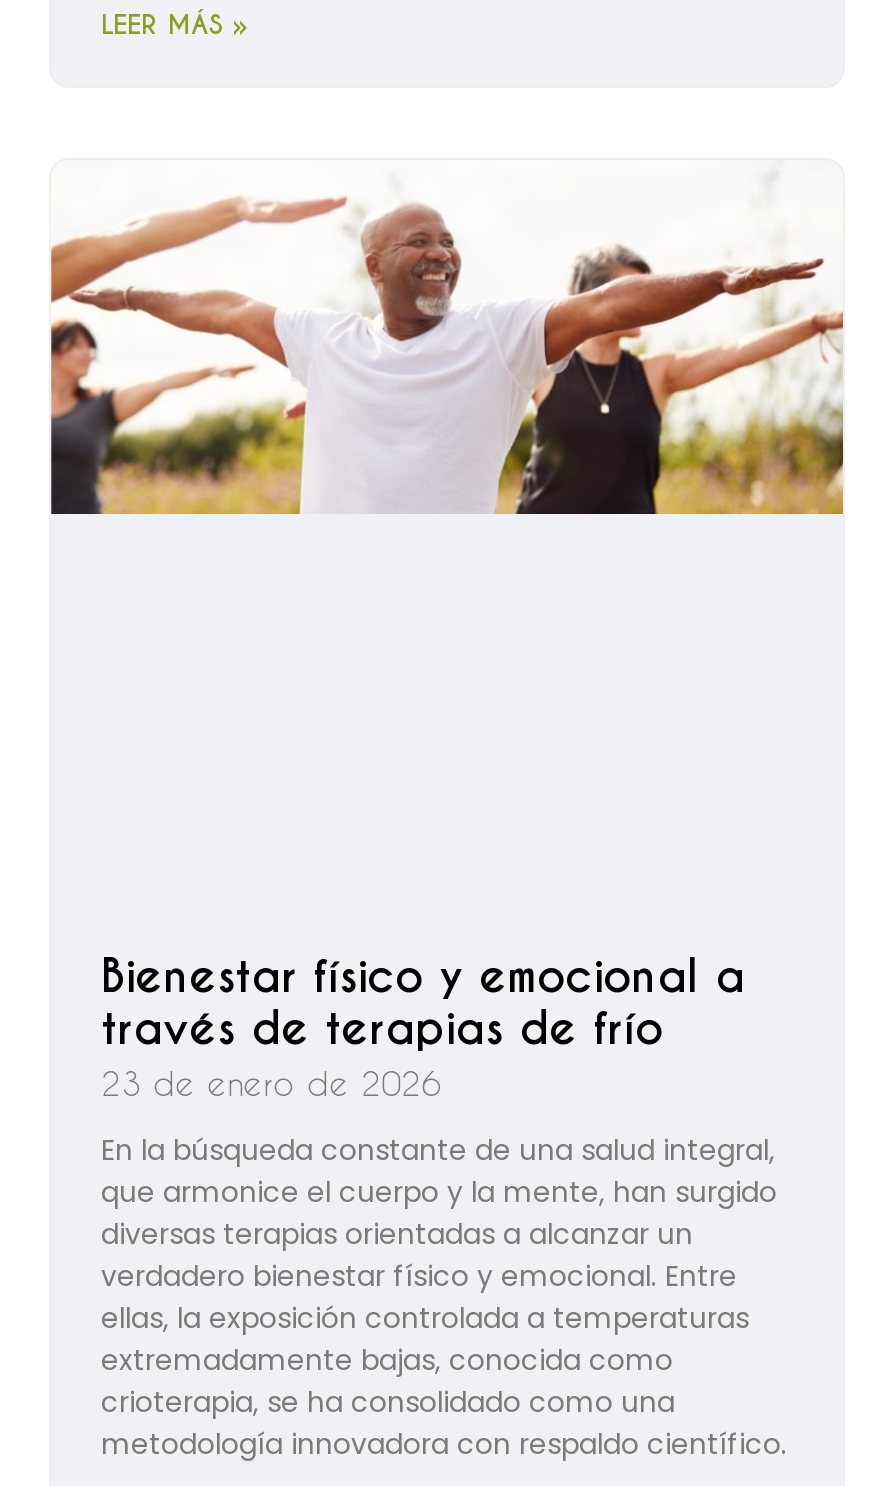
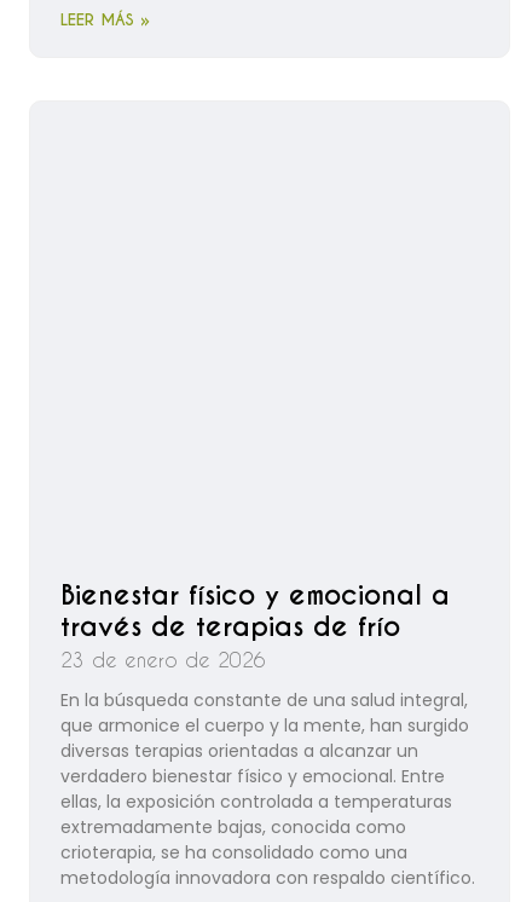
[49,196,845,516] [image] -> none

